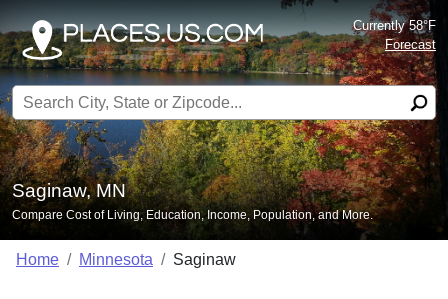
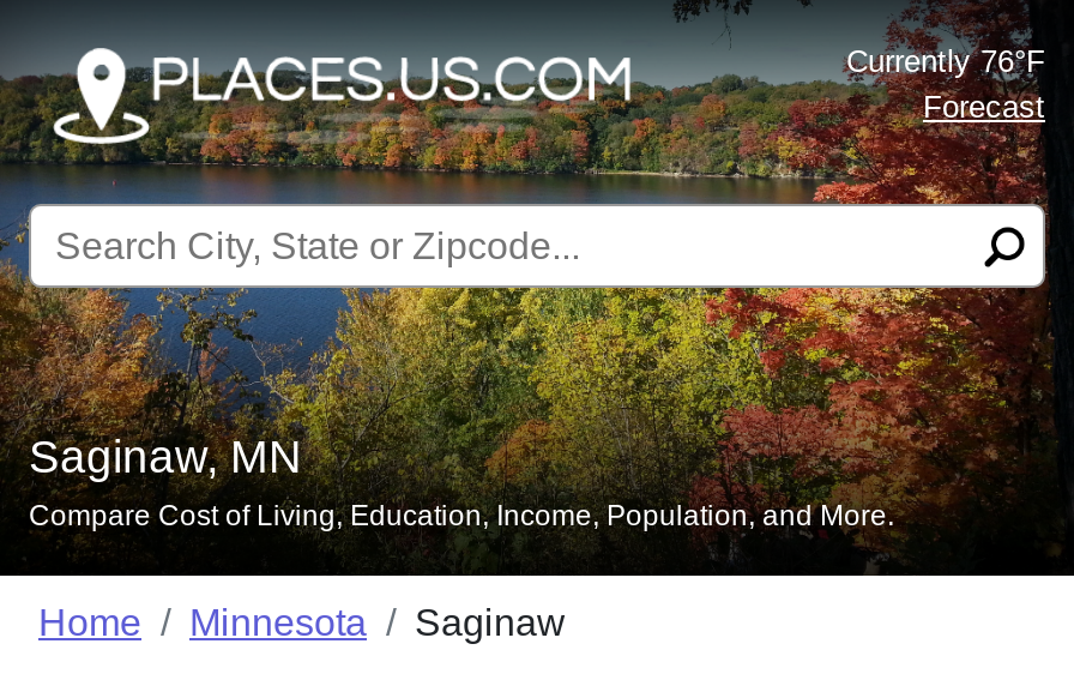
[353,18,436,33] Currently 58°F -> [846,43,1045,79] Currently 76°F

